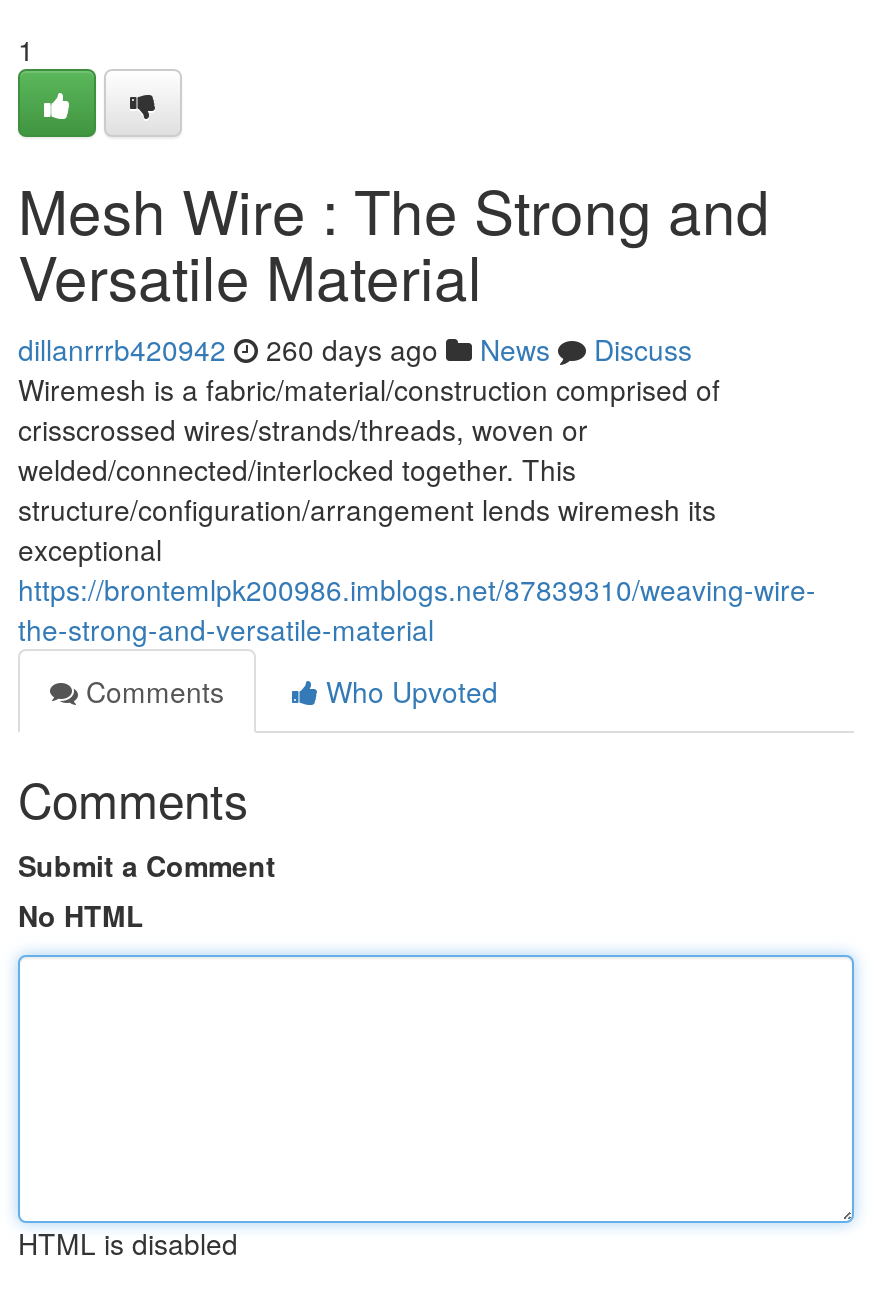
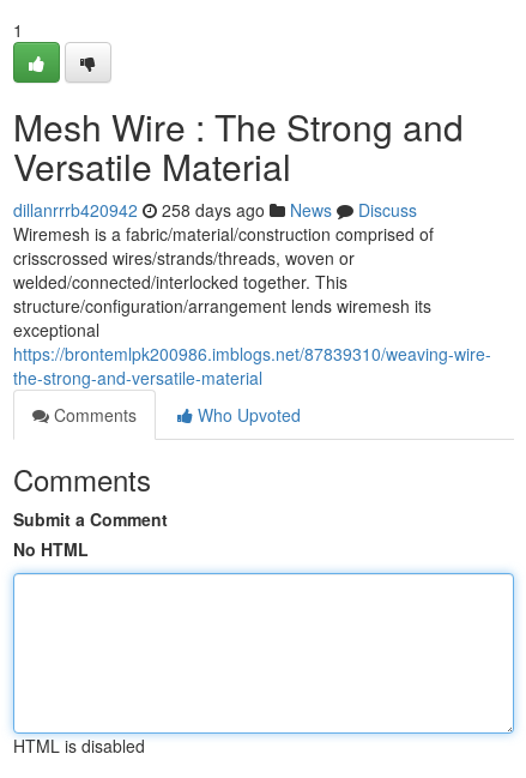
[18,329,692,369] dillanrrrb420942 260 days ago News Discuss -> [13,198,417,222] dillanrrrb420942 258 days ago News Discuss

